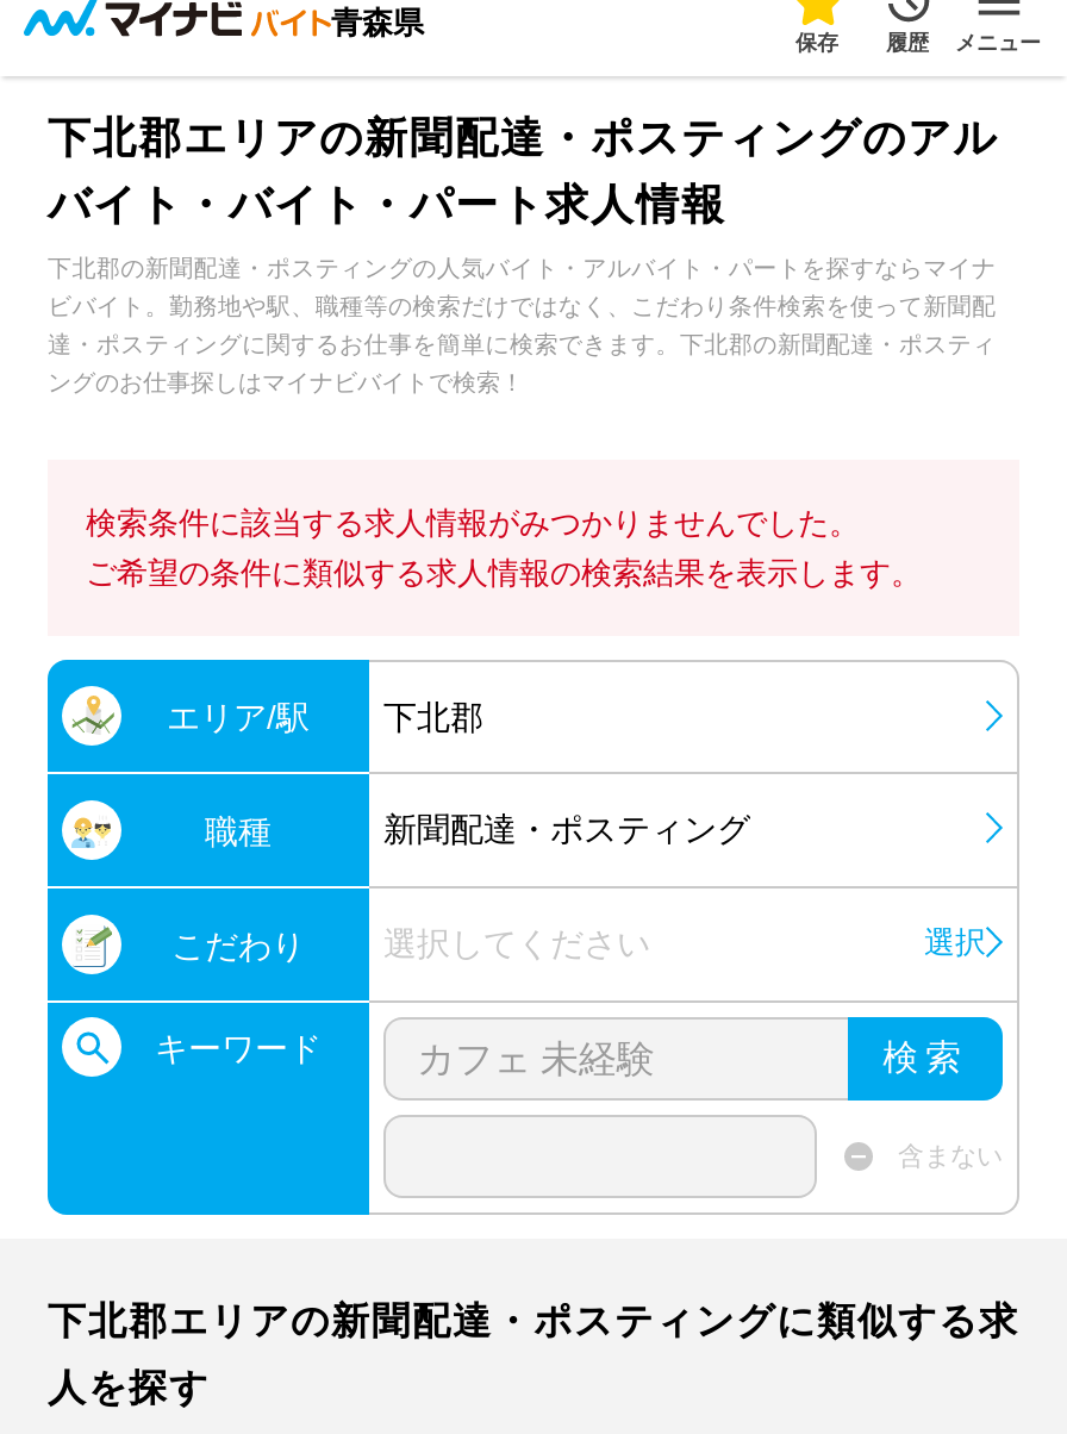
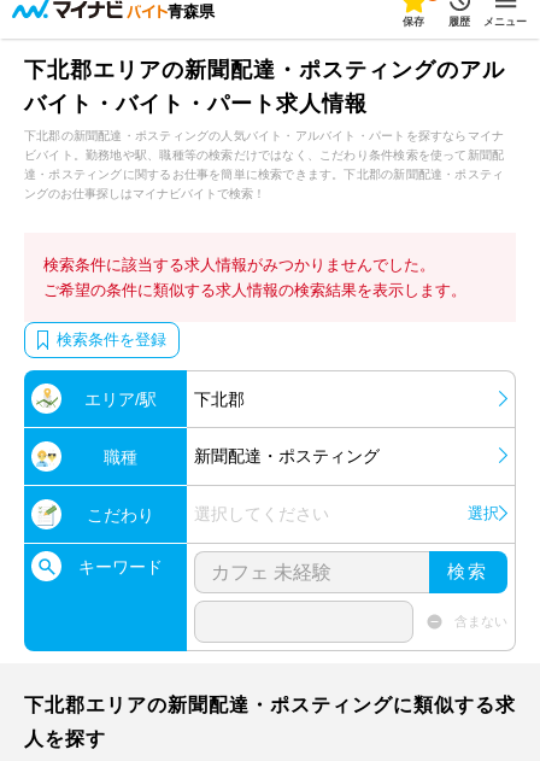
none -> [57,331,166,349] 検索条件を登録

